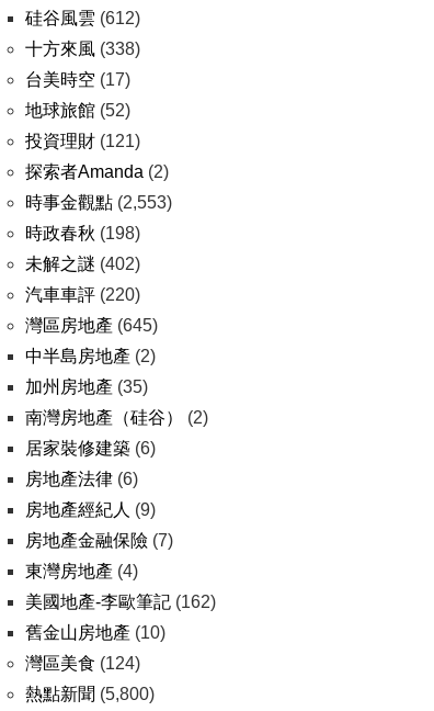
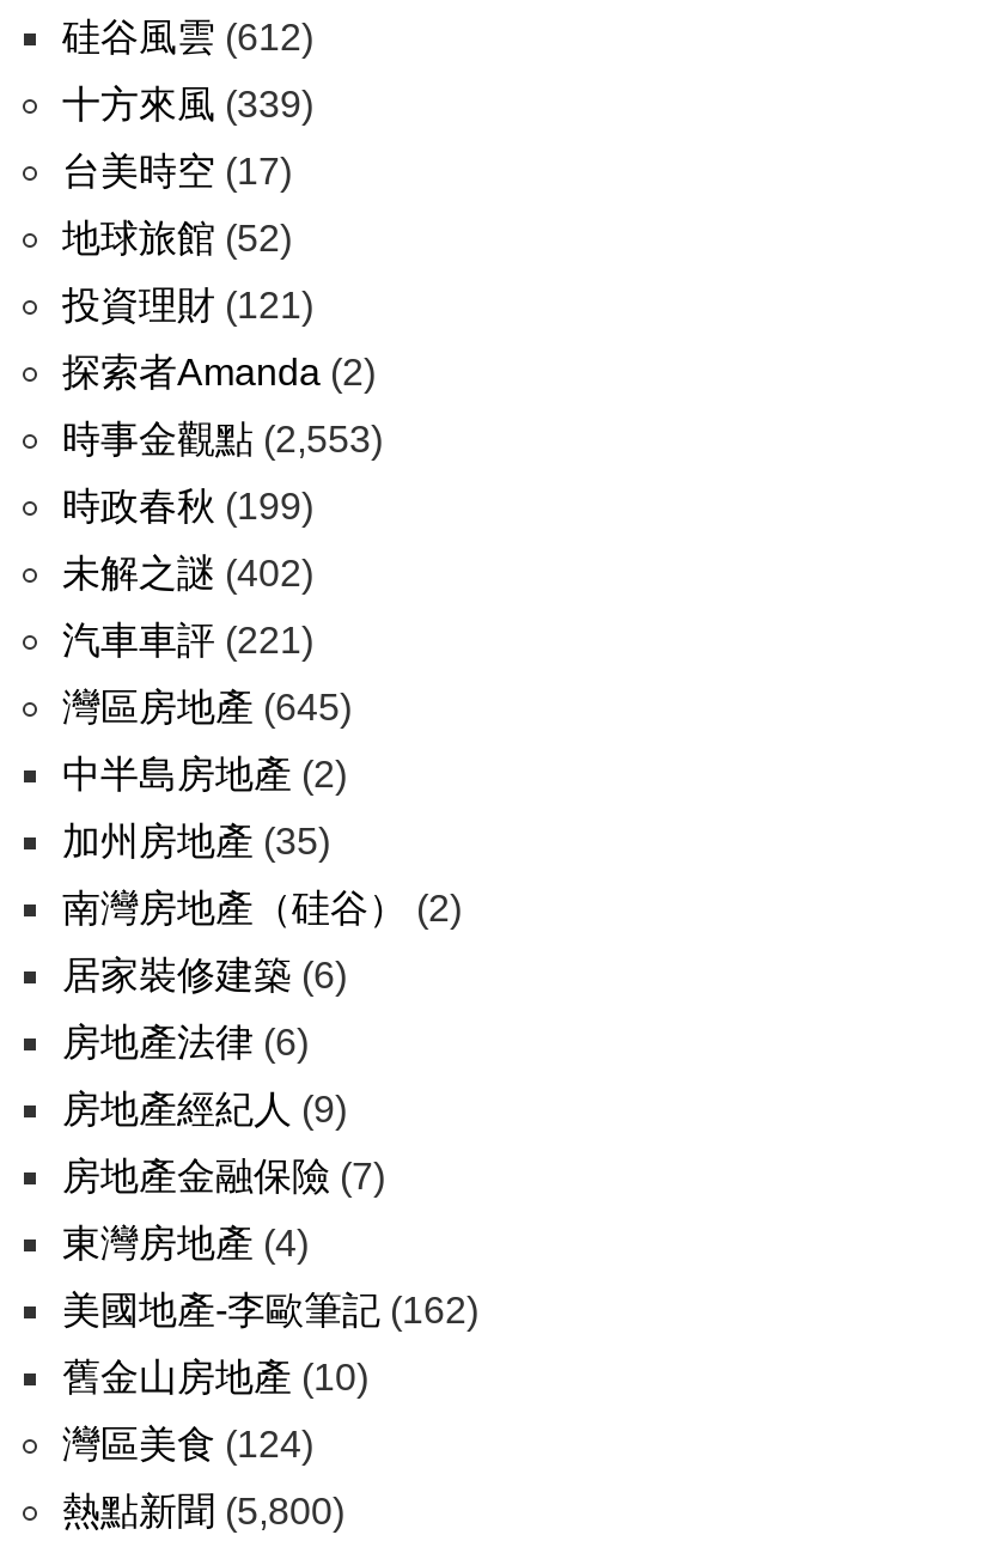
[25,39,140,58] 十方來風(338) -> [62,84,313,124] 十方來風(339)
[25,224,140,242] 時政春秋(198) -> [62,486,313,526] 時政春秋(199)
[25,285,140,304] 汽車車評(220) -> [62,620,313,660] 汽車車評(221)

